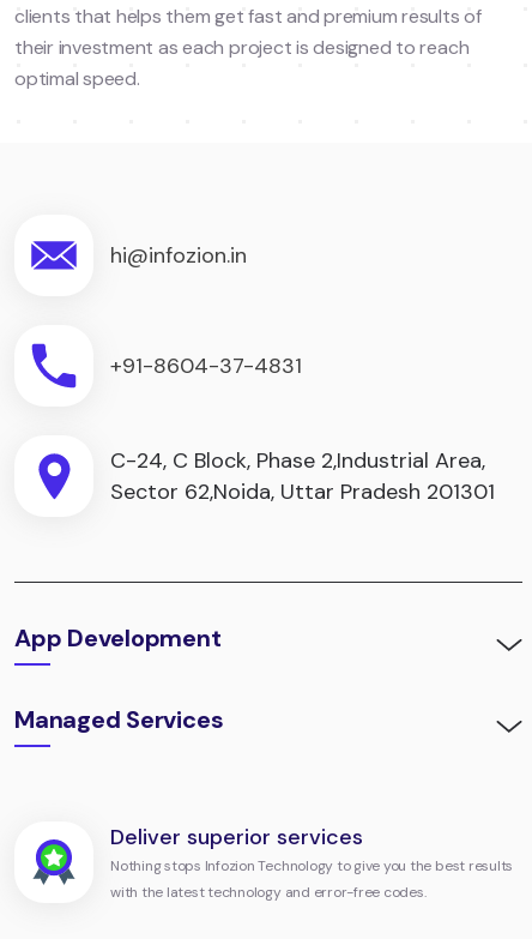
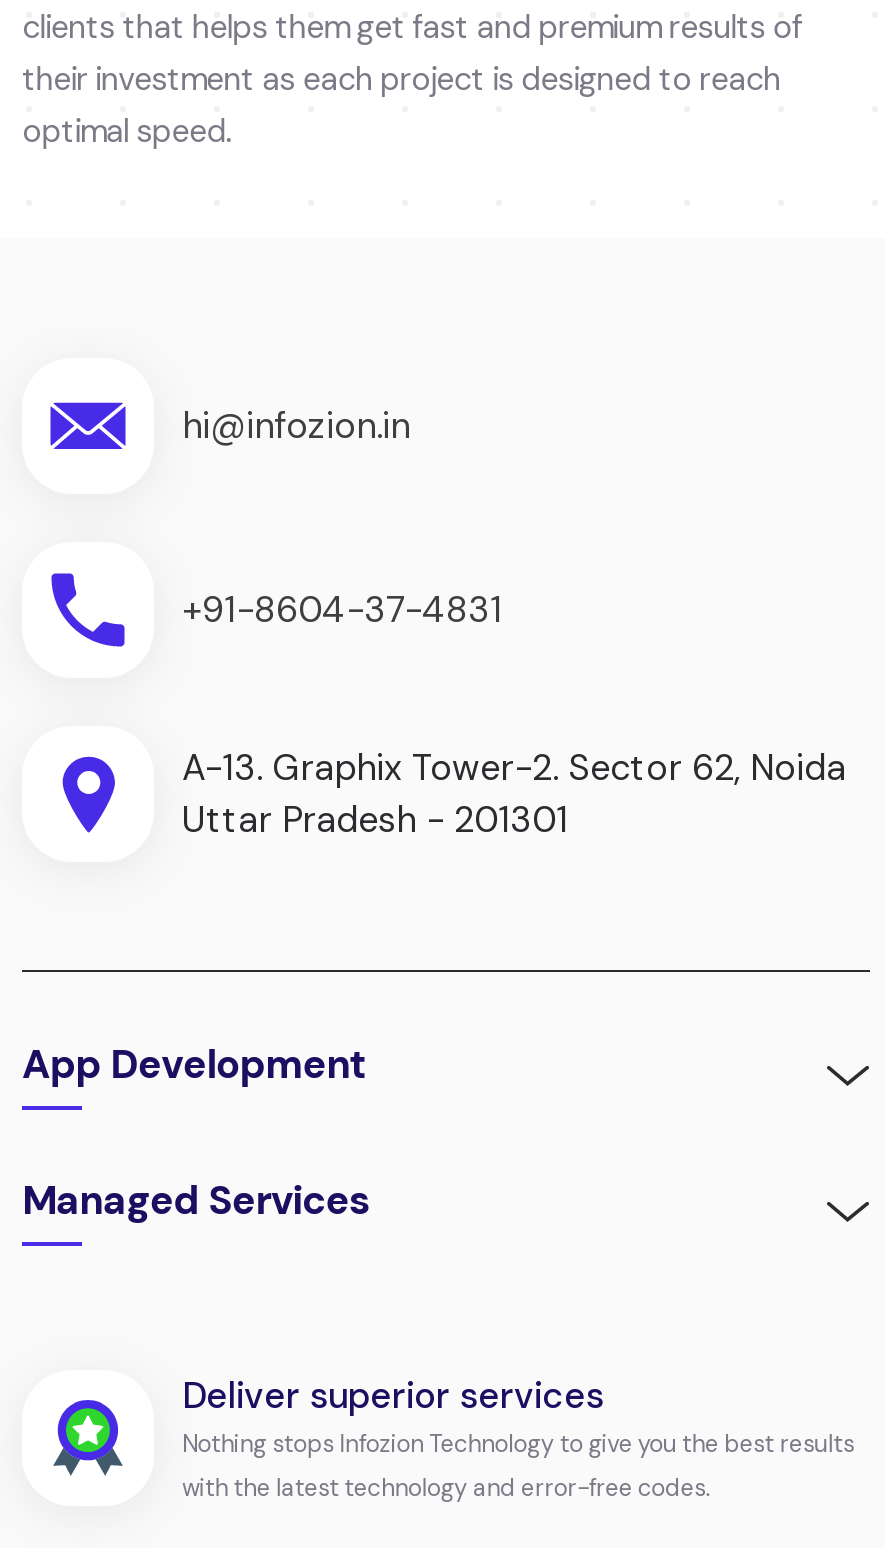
[110,446,495,506] C-24, C Block, Phase 2,Industrial Area, | Sector 62,Noida, Uttar Pradesh 201301 -> [182,744,846,844] A-13. Graphix Tower-2. Sector 62, Noida | Uttar Pradesh - 201301

